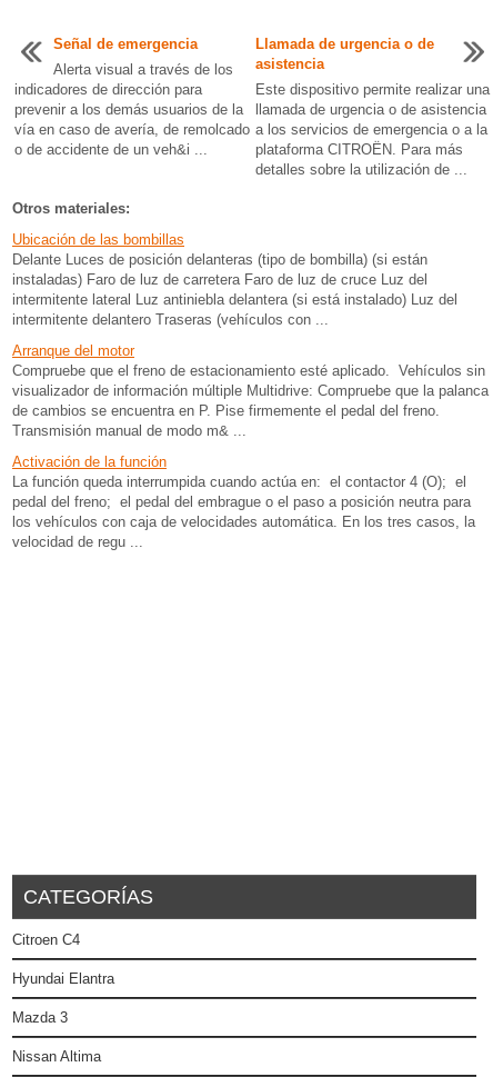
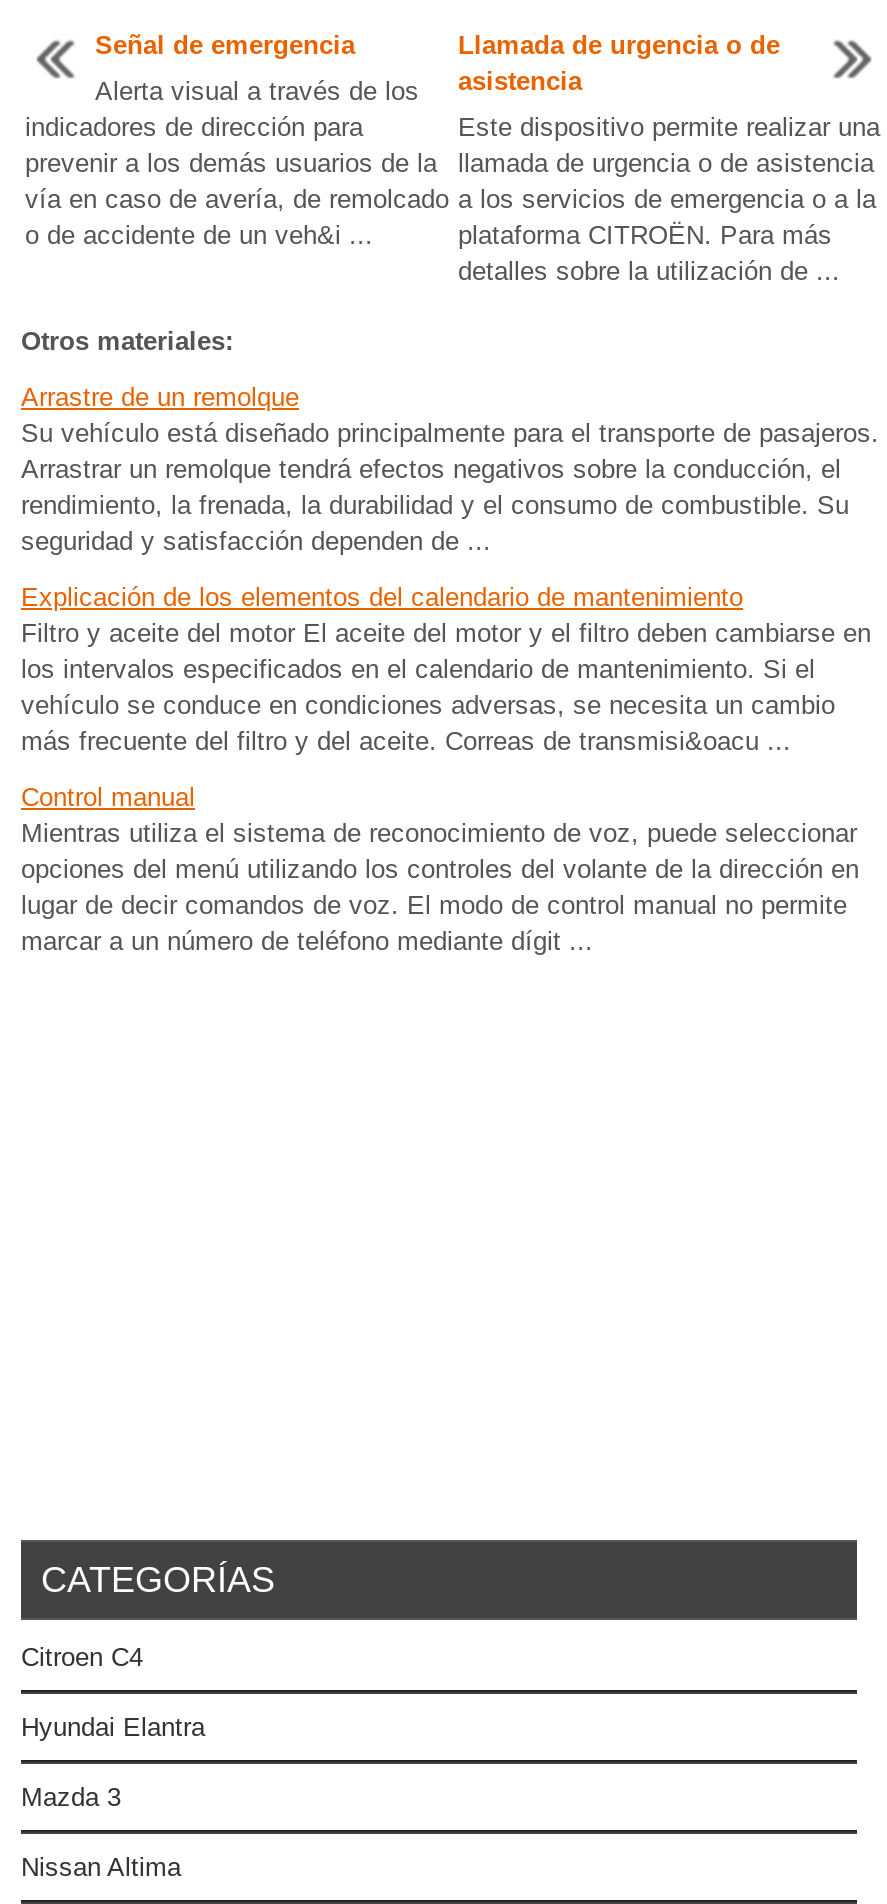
[12,231,457,328] Ubicación de las bombillas | Delante Luces de posición delanteras (tipo de bombilla) (si están | instaladas) Faro de luz de carretera Faro de luz de cruce Luz del | intermitente lateral Luz antiniebla delantera (si está instalado) Luz del | intermitente delantero Traseras (vehículos con ... -> [21,382,879,556] Arrastre de un remolque | Su vehículo está diseñado principalmente para el transporte de pasajeros. | Arrastrar un remolque tendrá efectos negativos sobre la conducción, el | rendimiento, la frenada, la durabilidad y el consumo de combustible. Su | seguridad y satisfacción dependen de ...
[12,342,489,439] Arranque del motor | Compruebe que el freno de estacionamiento esté aplicado. Vehículos sin | visualizador de información múltiple Multidrive: Compruebe que la palanca | de cambios se encuentra en P. Pise firmemente el pedal del freno. | Transmisión manual de modo m& ... -> [21,582,871,756] Explicación de los elementos del calendario de mantenimiento | Filtro y aceite del motor El aceite del motor y el filtro deben cambiarse en | los intervalos especificados en el calendario de mantenimiento. Si el | vehículo se conduce en condiciones adversas, se necesita un cambio | más frecuente del filtro y del aceite. Correas de transmisi&oacu ...
[12,453,475,550] Activación de la función | La función queda interrumpida cuando actúa en: el contactor 4 (O); el | pedal del freno; el pedal del embrague o el paso a posición neutra para | los vehículos con caja de velocidades automática. En los tres casos, la | velocidad de regu ... -> [21,782,859,956] Control manual | Mientras utiliza el sistema de reconocimiento de voz, puede seleccionar | opciones del menú utilizando los controles del volante de la dirección en | lugar de decir comandos de voz. El modo de control manual no permite | marcar a un número de teléfono mediante dígit ...

